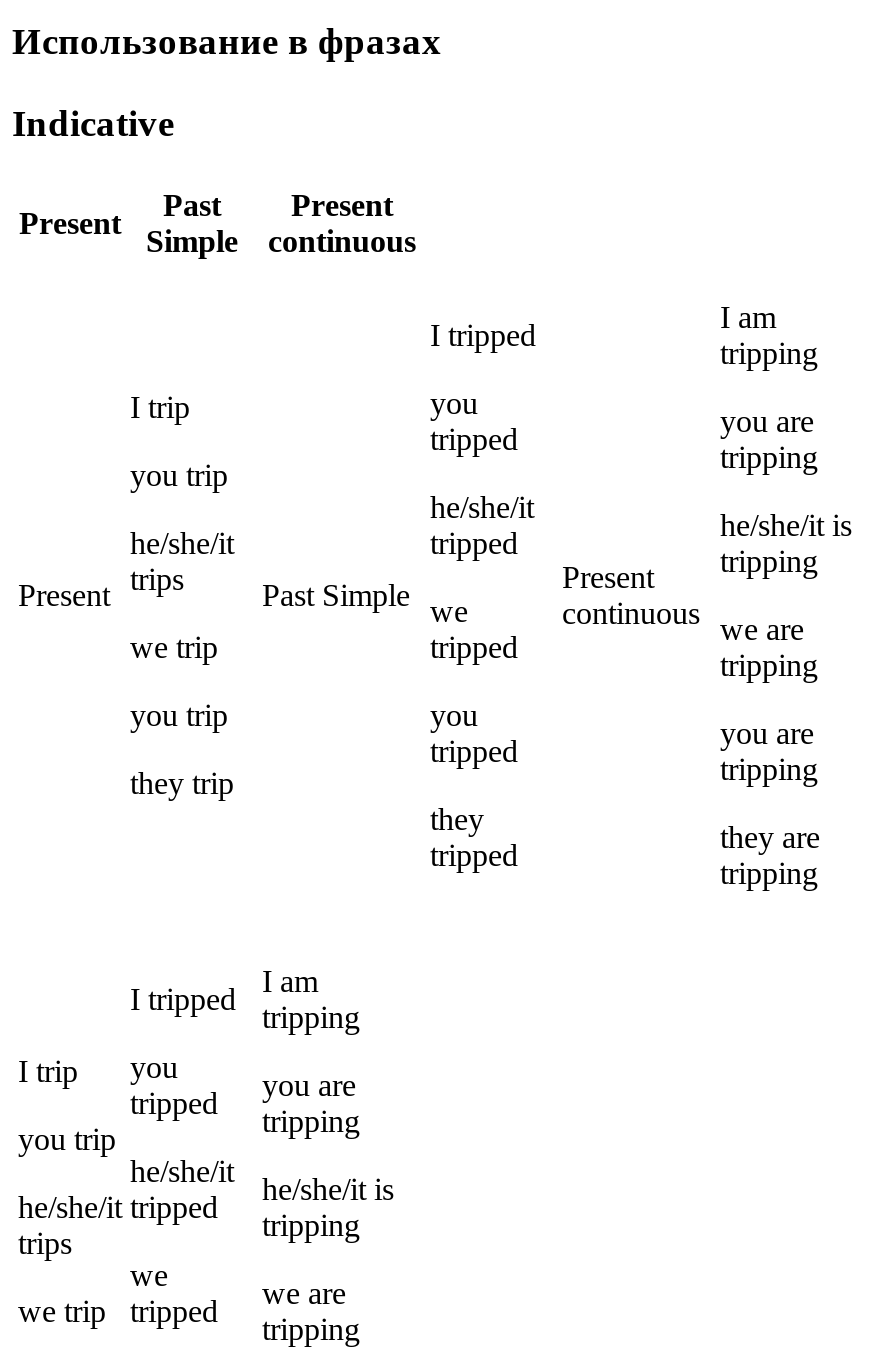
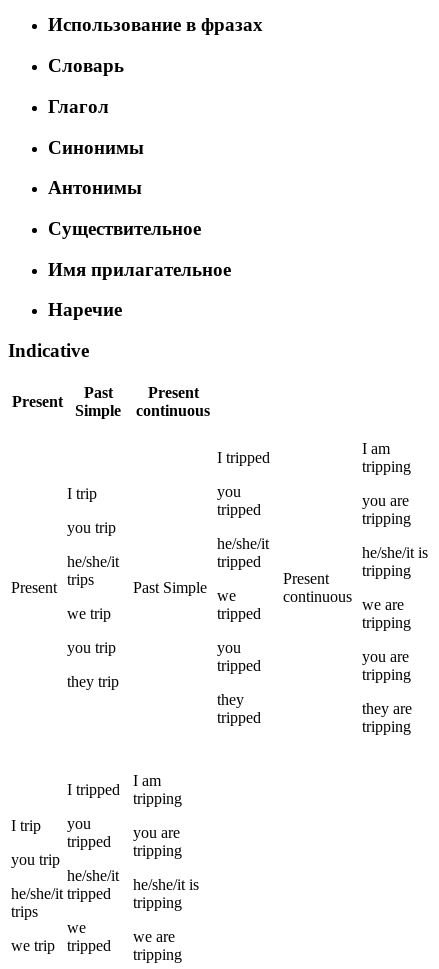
none -> [48,55,231,320] Словарь | Глагол | Синонимы | Антонимы | Существительное | Имя прилагательное | Наречие

